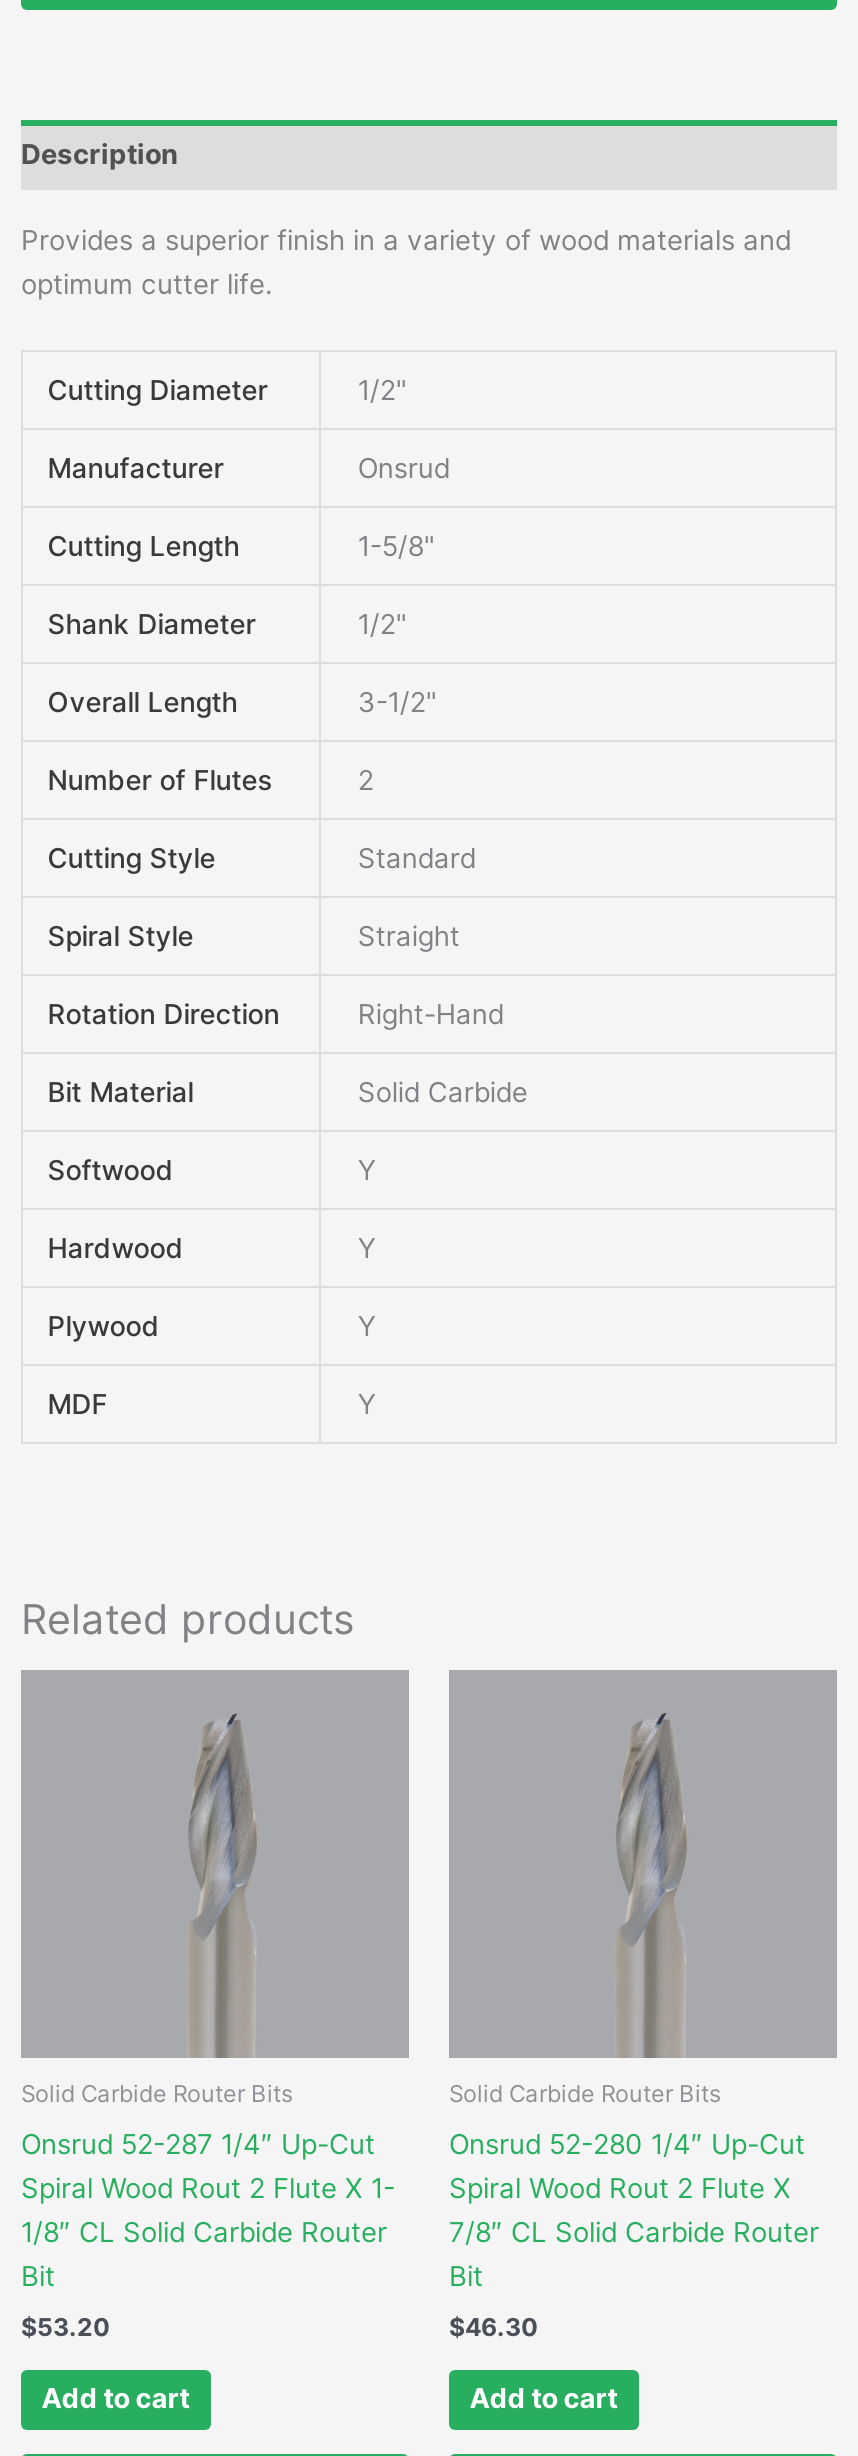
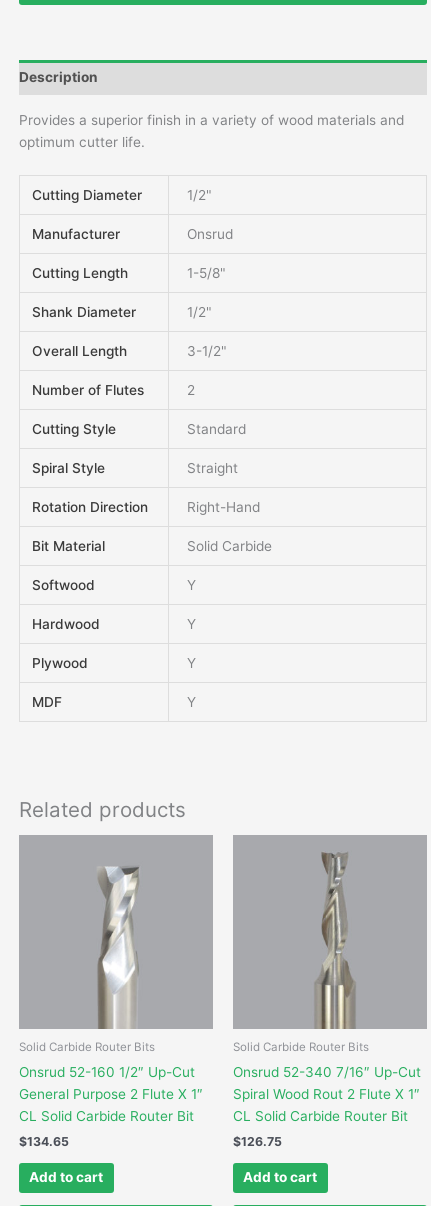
[21,1712,395,2292] [image] | Onsrud 52-287 1/4″ Up-Cut | Spiral Wood Rout 2 Flute X 1- | 1/8″ CL Solid Carbide Router | Bit -> [19,858,203,1124] [image] | Onsrud 52-160 1/2″ Up-Cut | General Purpose 2 Flute X 1″ | CL Solid Carbide Router Bit
[449,1706,819,2292] [image] | Onsrud 52-280 1/4″ Up-Cut | Spiral Wood Rout 2 Flute X | 7/8″ CL Solid Carbide Router | Bit -> [233,852,421,1124] [image] | Onsrud 52-340 7/16″ Up-Cut | Spiral Wood Rout 2 Flute X 1″ | CL Solid Carbide Router Bit
[21,2311,109,2341] $53.20 -> [19,1134,69,1149] $134.65
[449,2311,537,2341] $46.30 -> [233,1134,282,1149] $126.75

